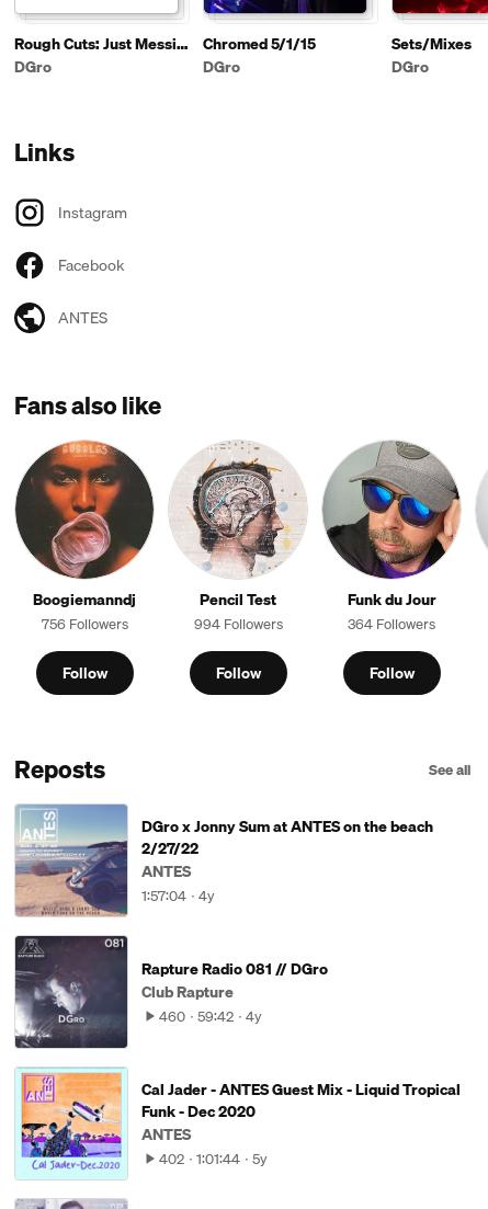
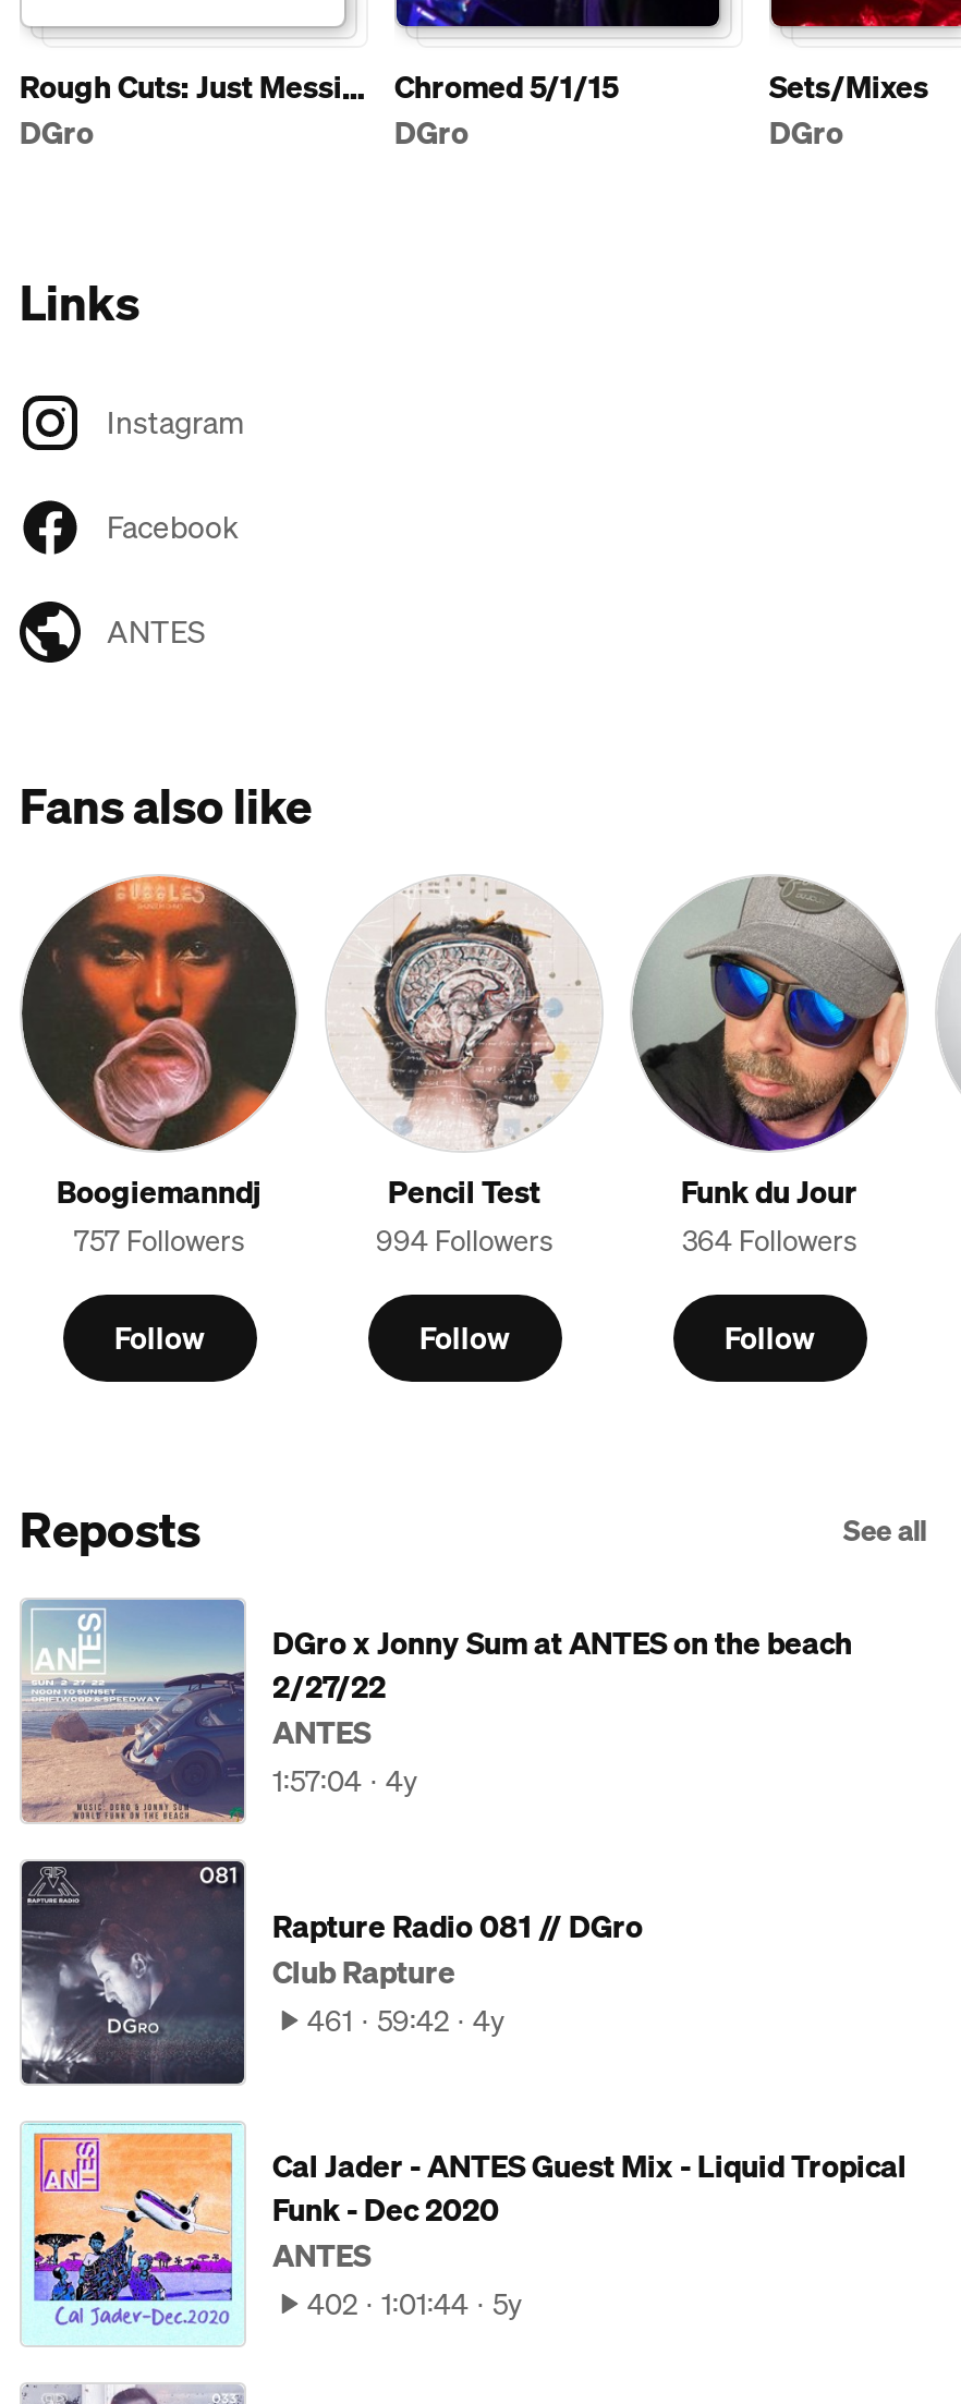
[41,613,128,635] 756 Followers -> [74,1219,244,1263] 757 Followers
[159,1006,262,1027] 460 59:42 4y -> [307,1999,506,2043] 461 59:42 4y

